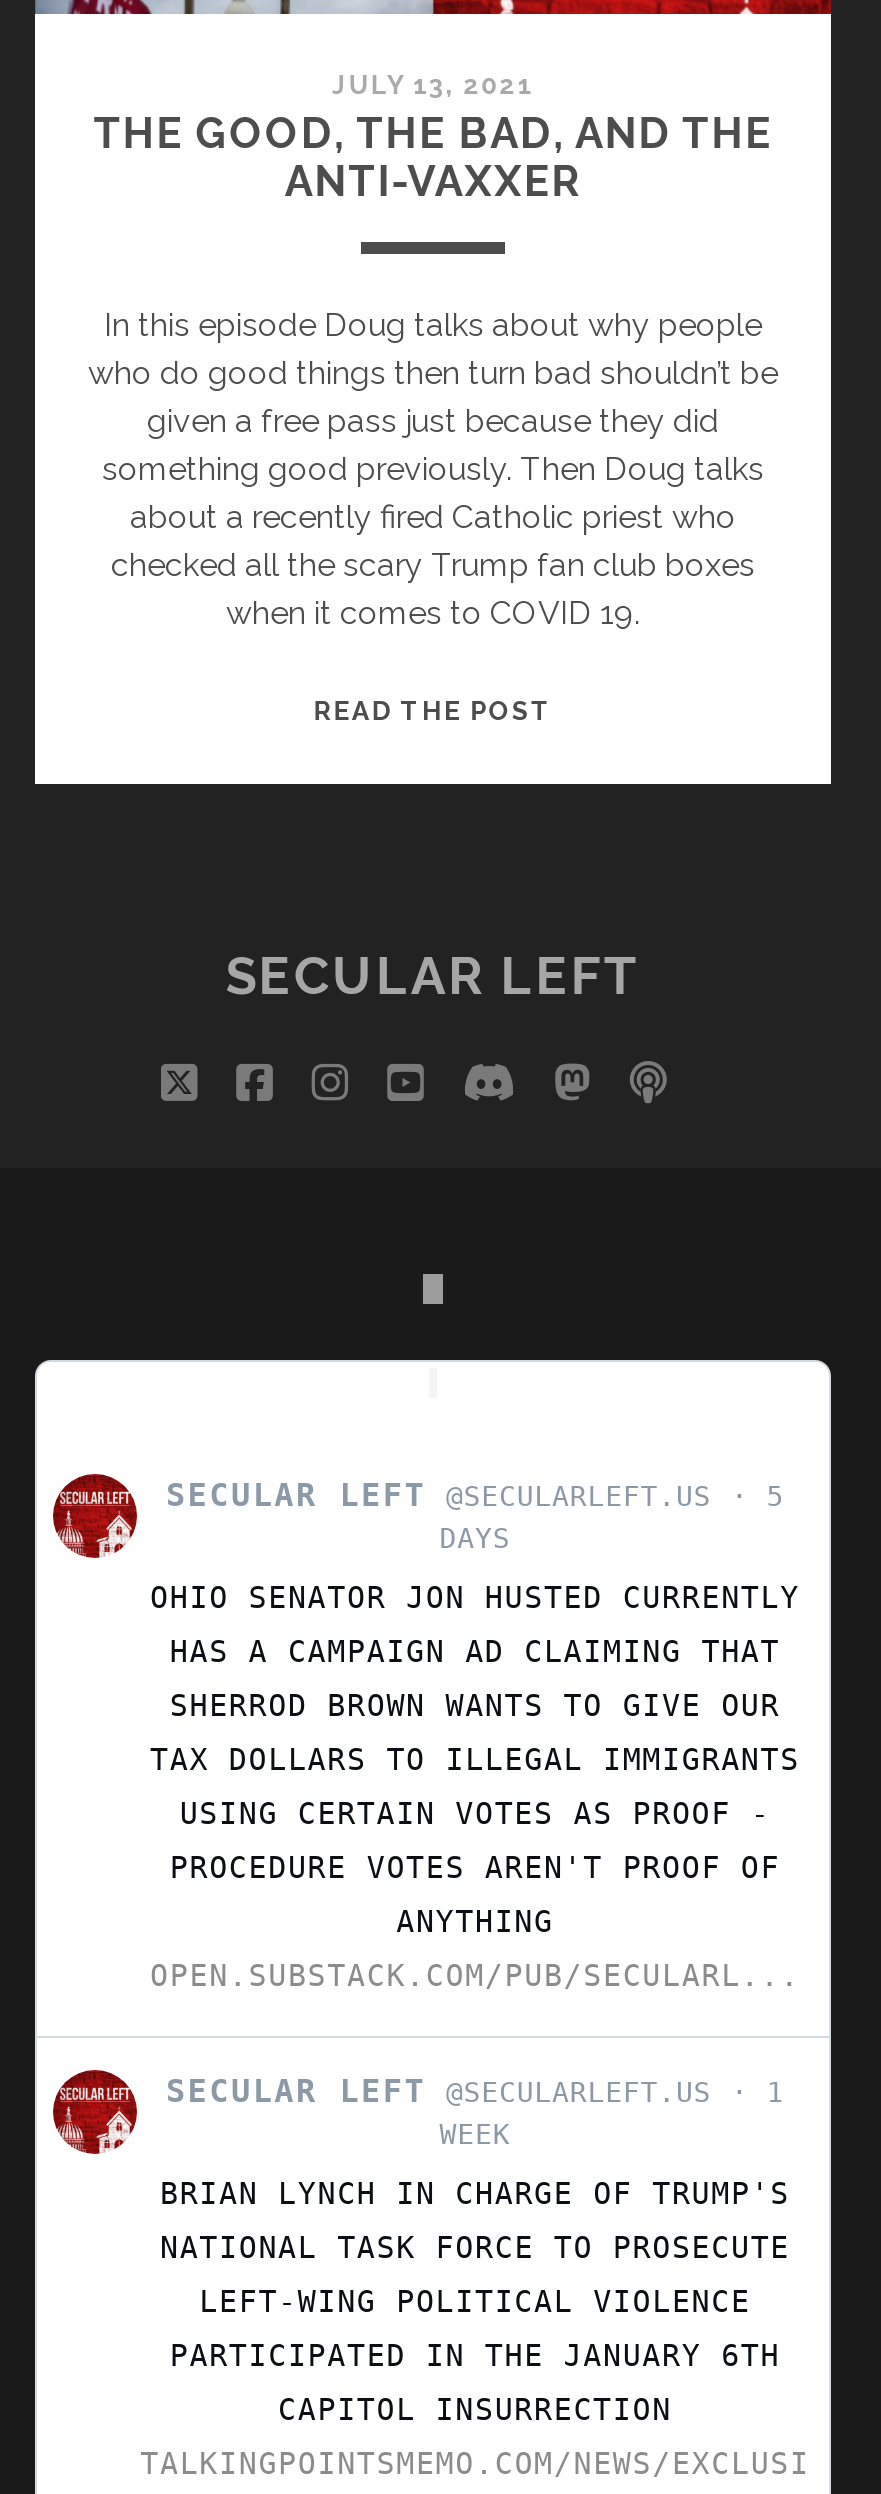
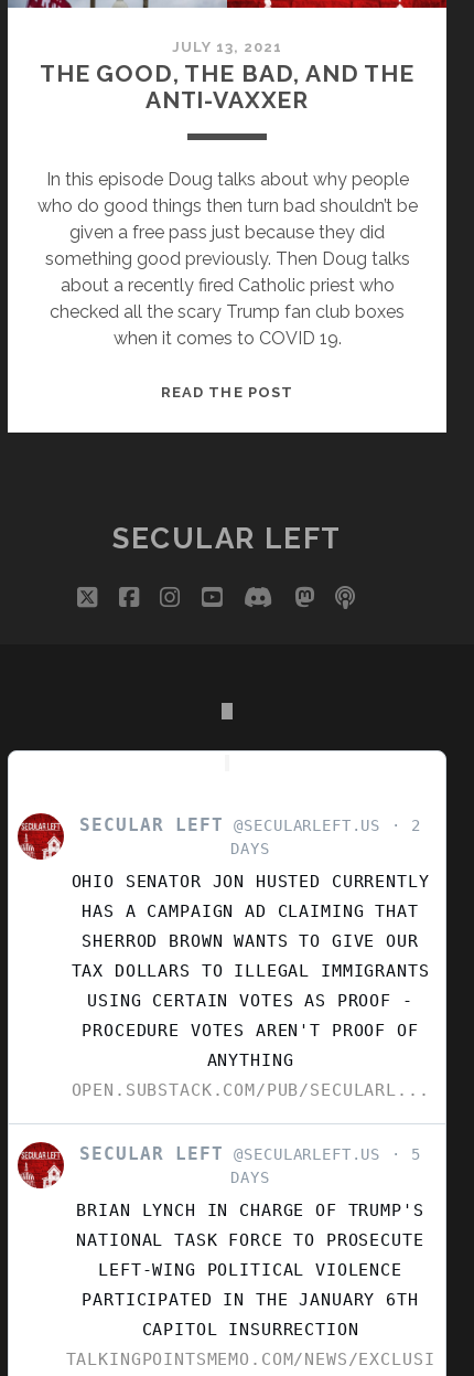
[166,1475,784,1513] SECULAR LEFT @SECULARLEFT.US 5 -> [80,814,421,835] SECULAR LEFT @SECULARLEFT.US 2
[440,2075,784,2149] 1 | WEEK -> [231,1145,421,1186] 5 | DAYS

